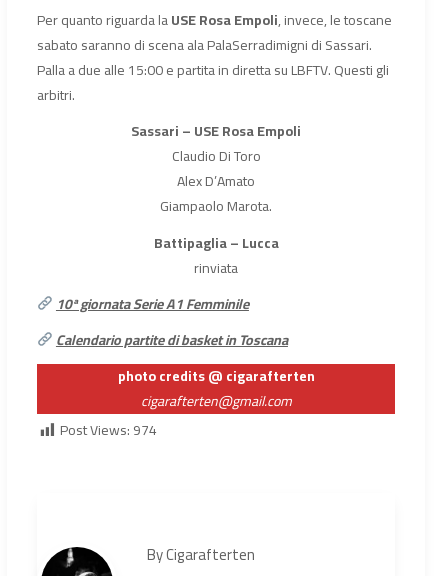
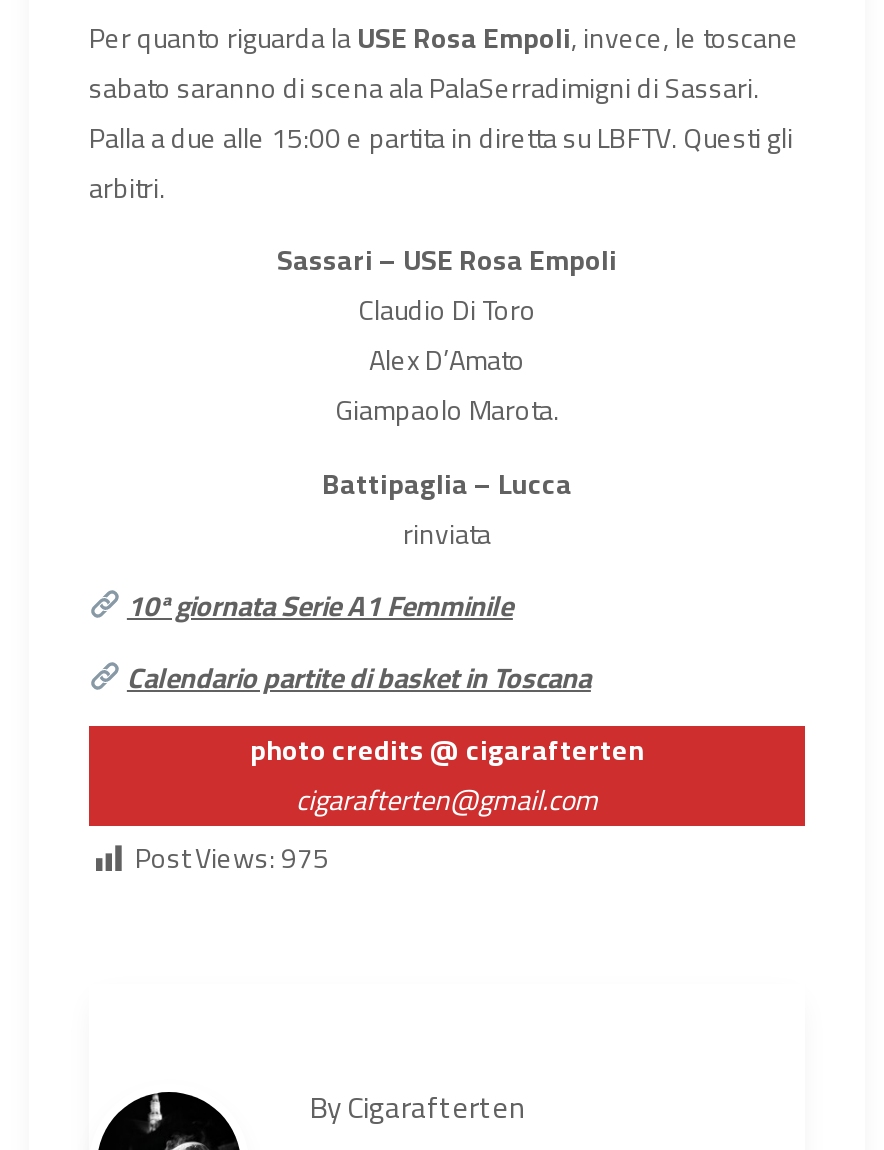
[60,417,157,443] Post Views: 974 -> [135,833,329,885] Post Views: 975

